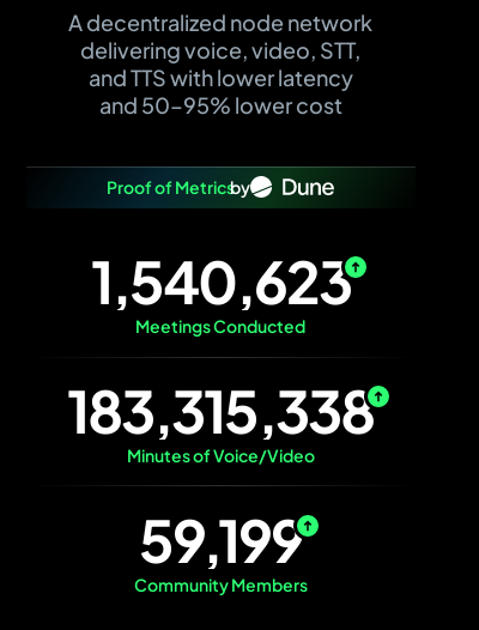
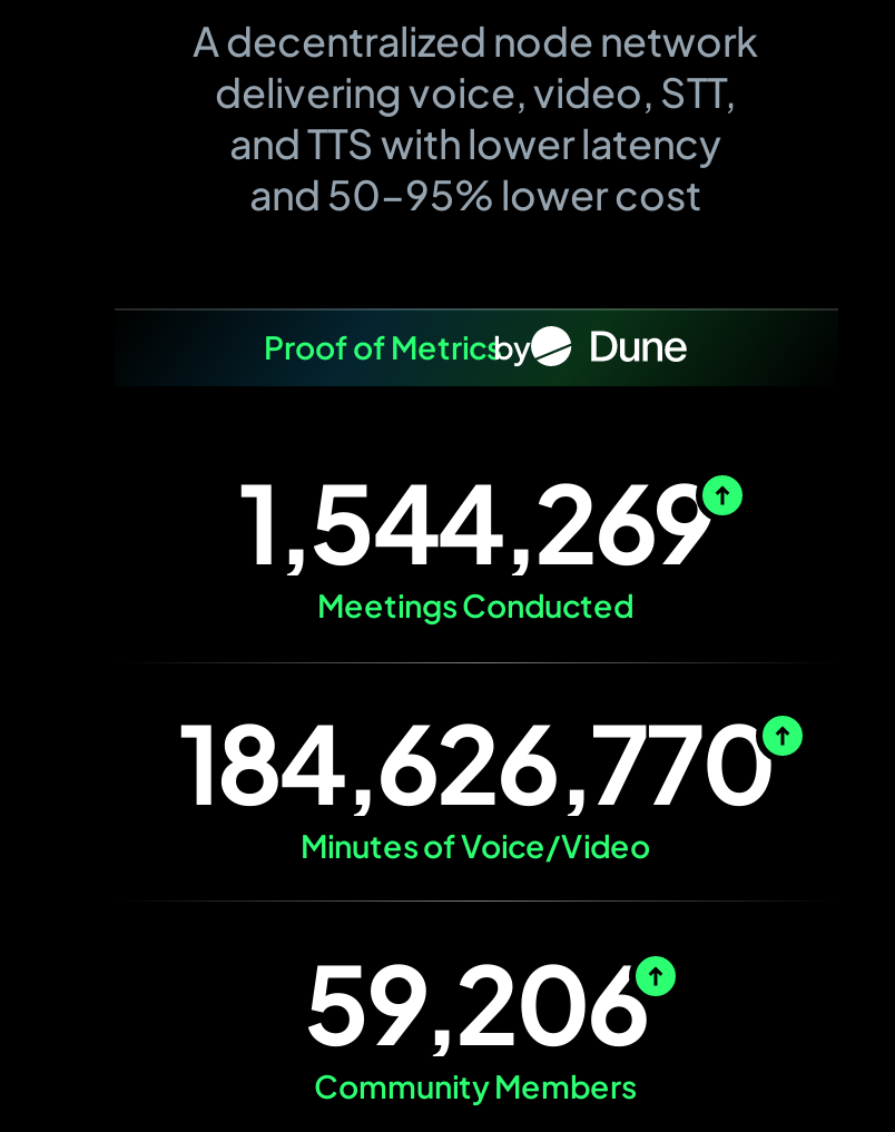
[90,244,350,317] 1,540,623 -> [238,453,712,588] 1,544,269
[67,373,374,447] 183,315,338 -> [178,693,773,829] 184,626,770
[138,503,302,576] 59,199 -> [304,933,647,1069] 59,206

